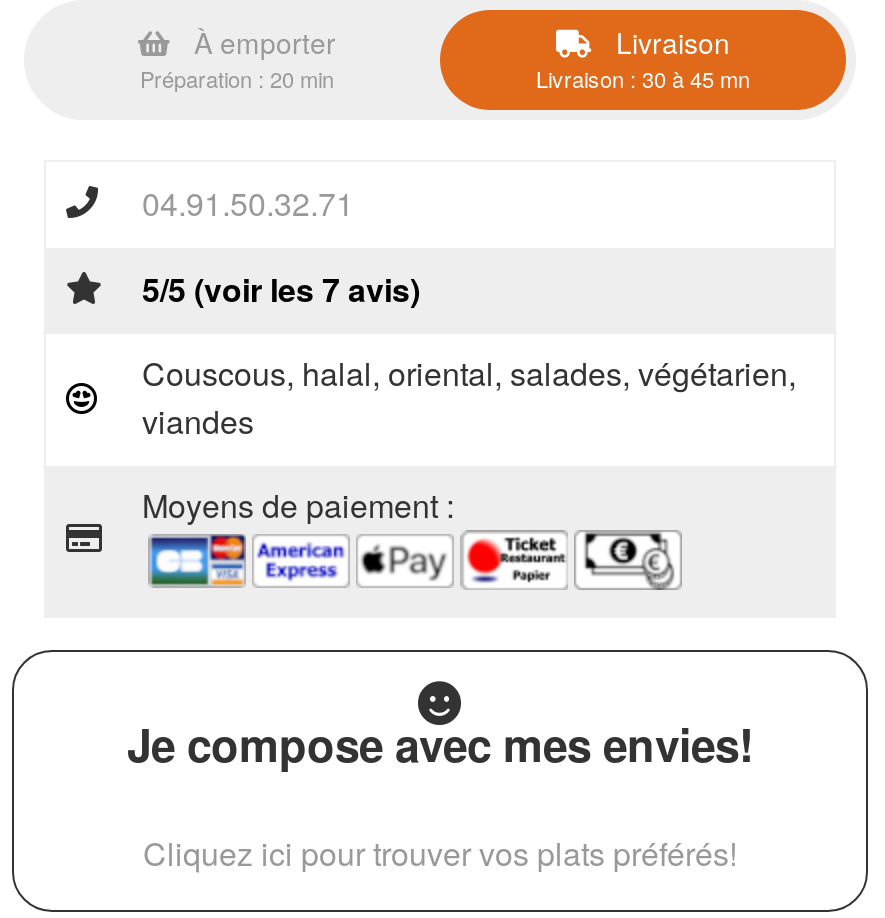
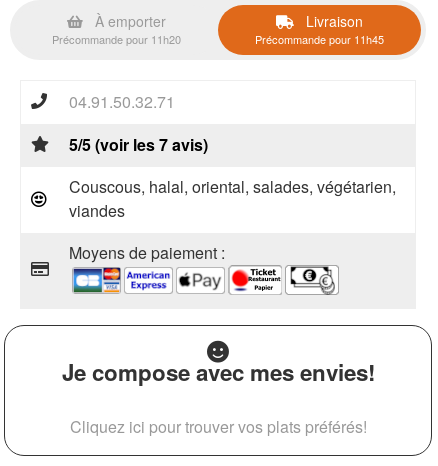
[140,62,334,94] Préparation : 20 min -> [52,31,181,47] Précommande pour 11h20
[536,62,750,94] Livraison : 30 à 45 mn -> [255,31,384,47] Précommande pour 11h45

